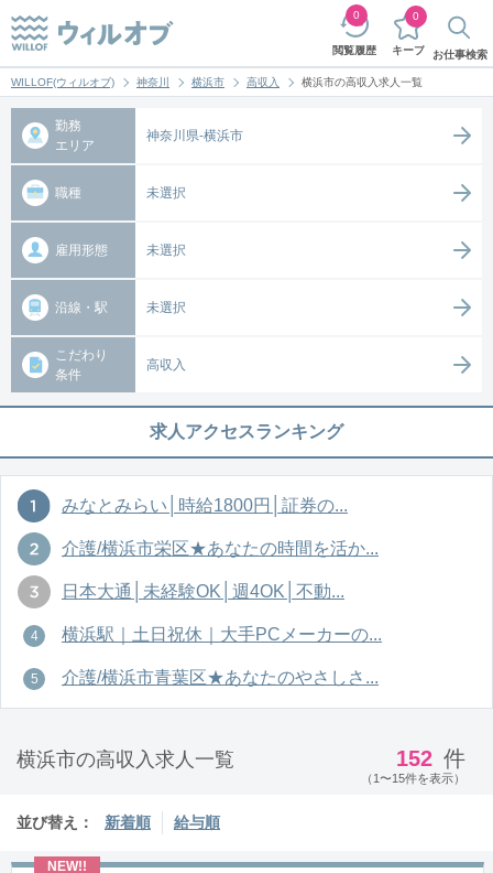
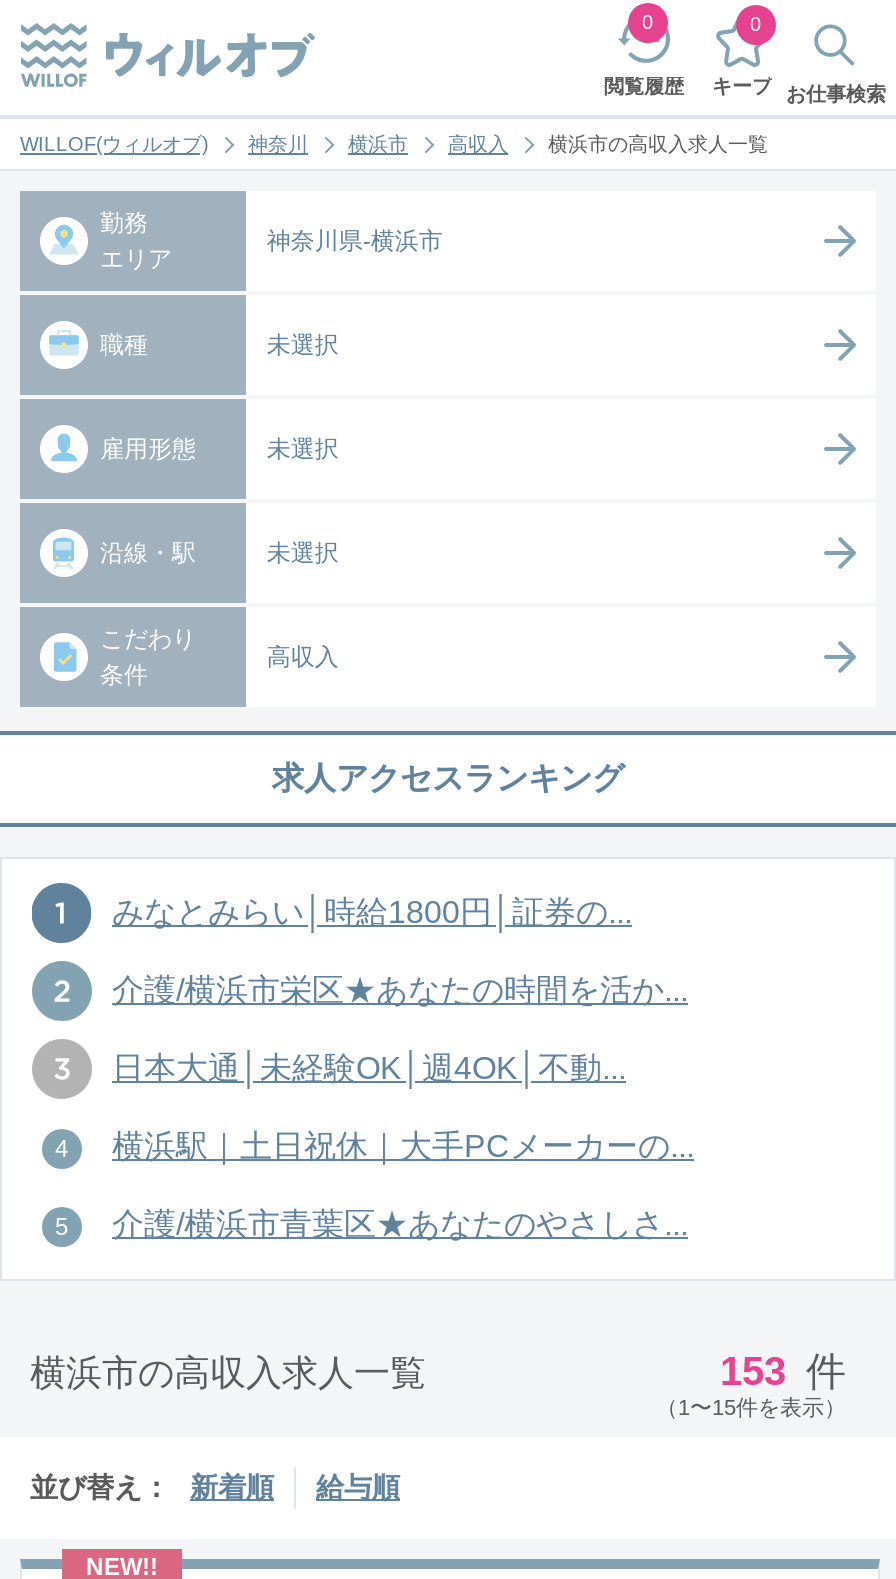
[396,746,465,770] 152 件 -> [720,1349,846,1393] 153 件

